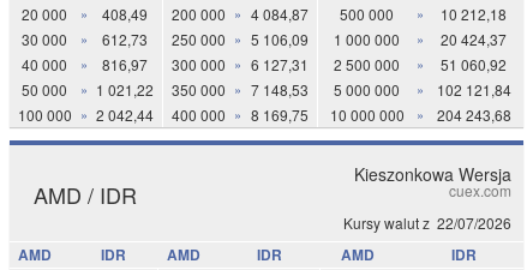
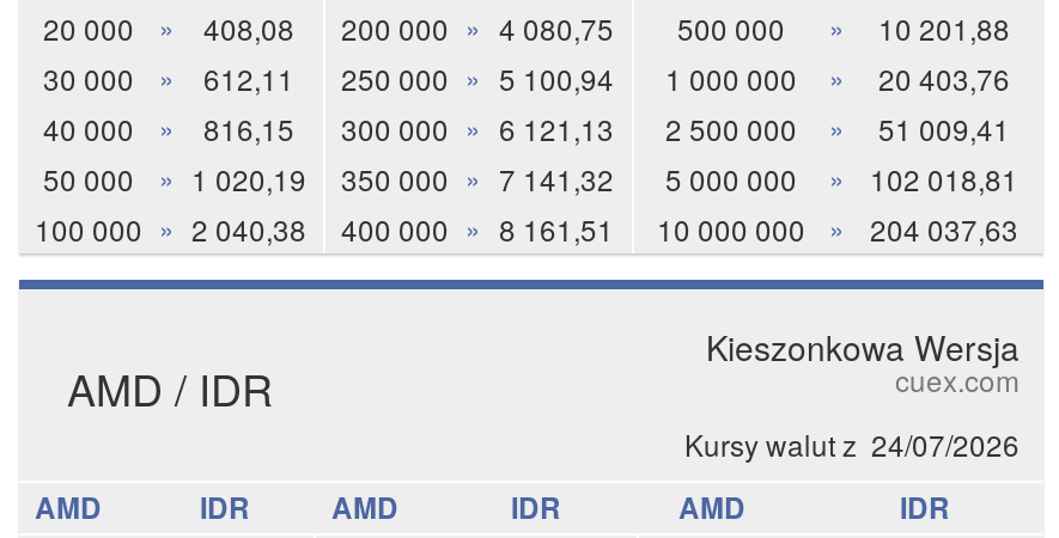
[102,4,148,24] 408,49 -> [203,7,294,48] 408,08
[171,4,308,24] 200 000 » 4 084,87 -> [341,7,614,48] 200 000 » 4 080,75
[441,4,507,24] 10 212,18 -> [878,7,1010,48] 10 201,88
[102,29,148,49] 612,73 -> [203,57,294,98] 612,11
[171,29,308,49] 250 000 » 5 106,09 -> [341,57,614,98] 250 000 » 5 100,94
[441,29,507,49] 20 424,37 -> [878,57,1010,98] 20 403,76
[102,54,148,74] 816,97 -> [203,108,294,148] 816,15
[171,54,308,74] 300 000 » 6 127,31 -> [341,108,614,148] 300 000 » 6 121,13
[441,54,507,74] 51 060,92 -> [878,108,1010,148] 51 009,41
[80,79,154,100] » 1 021,22 -> [159,158,306,198] » 1 020,19
[171,79,308,100] 350 000 » 7 148,53 -> [341,158,614,198] 350 000 » 7 141,32
[436,79,511,100] 102 121,84 -> [870,158,1018,198] 102 018,81
[17,104,154,125] 100 000 » 2 042,44 -> [35,208,306,249] 100 000 » 2 040,38
[171,104,308,125] 400 000 » 8 169,75 -> [341,208,614,249] 400 000 » 8 161,51
[436,104,511,125] 204 243,68 -> [870,208,1018,249] 204 037,63
[343,212,511,233] Kursy walut z 22/07/2026 -> [684,423,1020,464] Kursy walut z 24/07/2026

